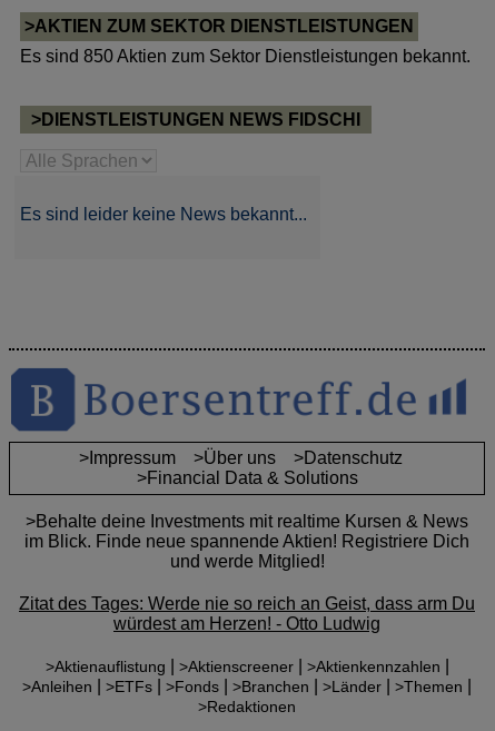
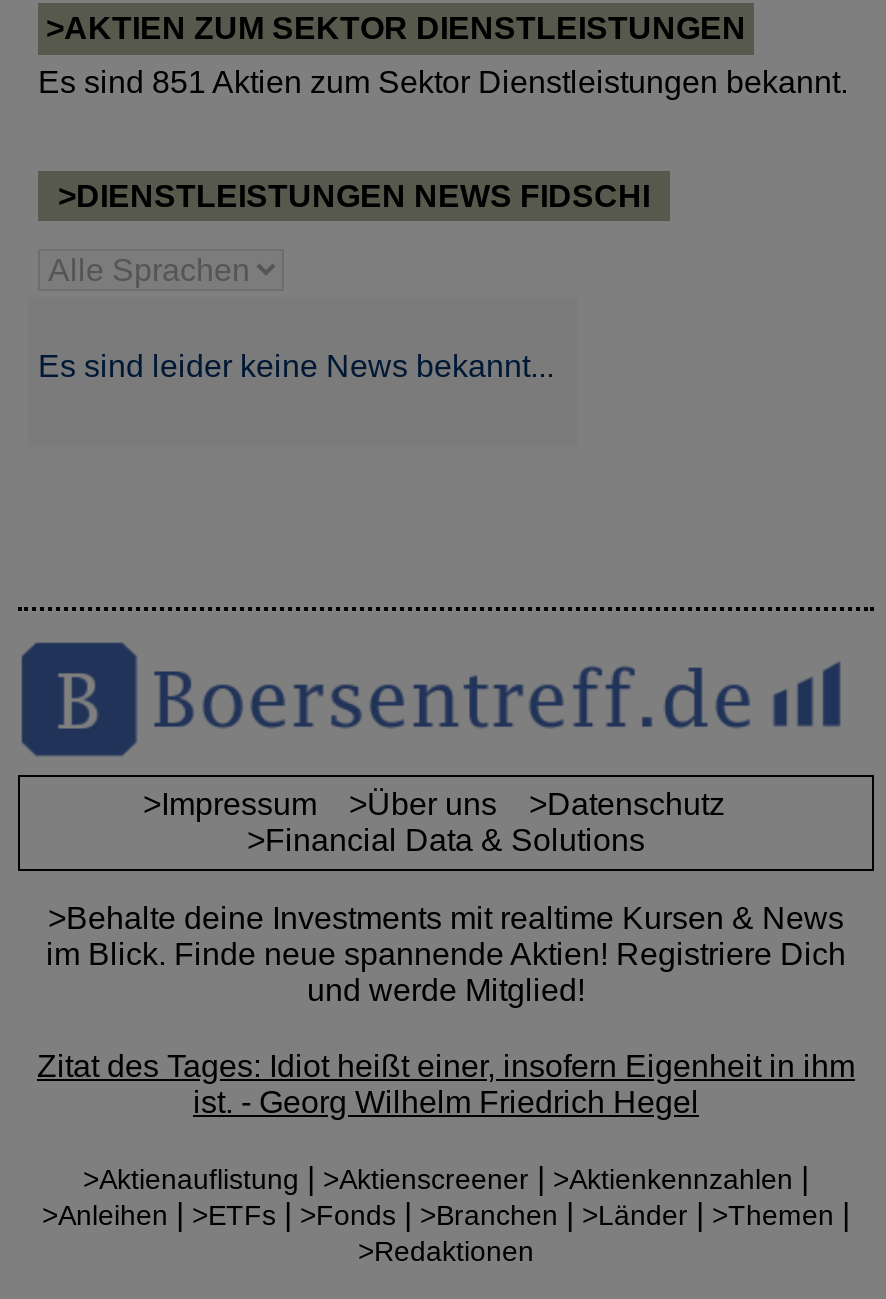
[20,46,471,65] Es sind 850 Aktien zum Sektor Dienstleistungen bekannt. -> [38,64,848,98] Es sind 851 Aktien zum Sektor Dienstleistungen bekannt.
[19,594,475,633] Zitat des Tages: Werde nie so reich an Geist, dass arm Du | würdest am Herzen! - Otto Ludwig -> [37,1050,855,1120] Zitat des Tages: Idiot heißt einer, insofern Eigenheit in ihm | ist. - Georg Wilhelm Friedrich Hegel

